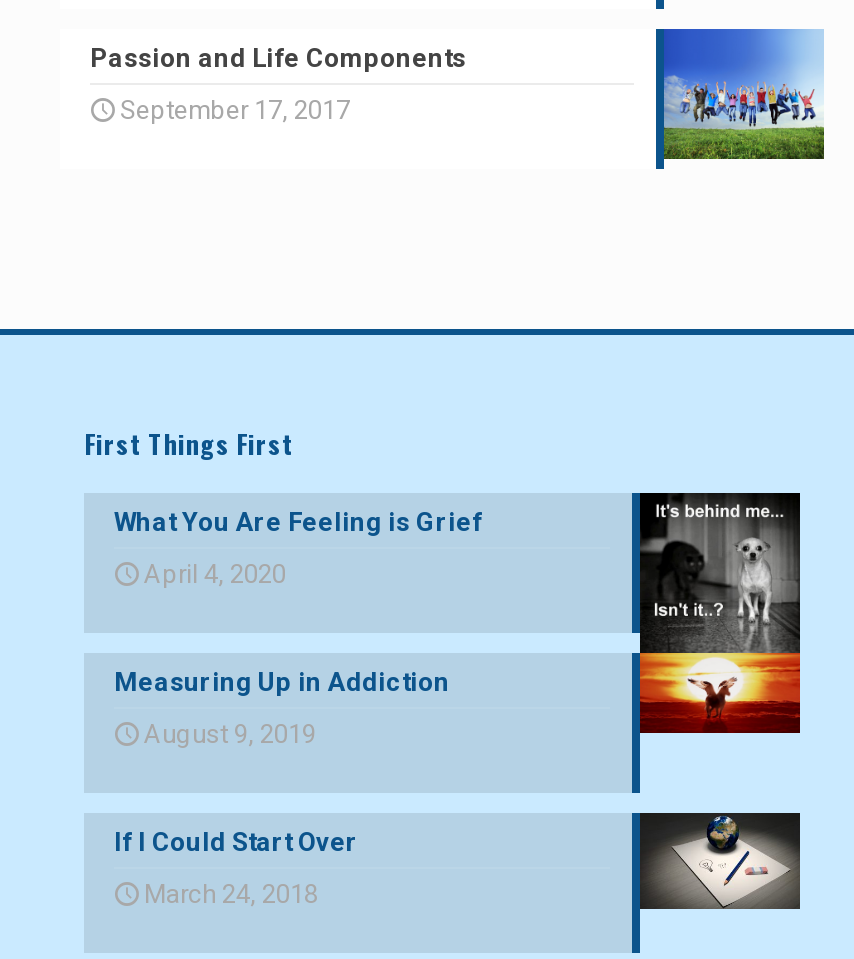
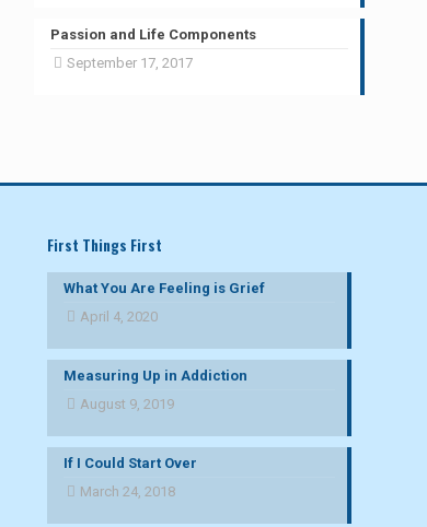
[662,27,826,161] [image] -> none
[638,491,802,735] [image] -> none
[638,811,802,911] [image] -> none

